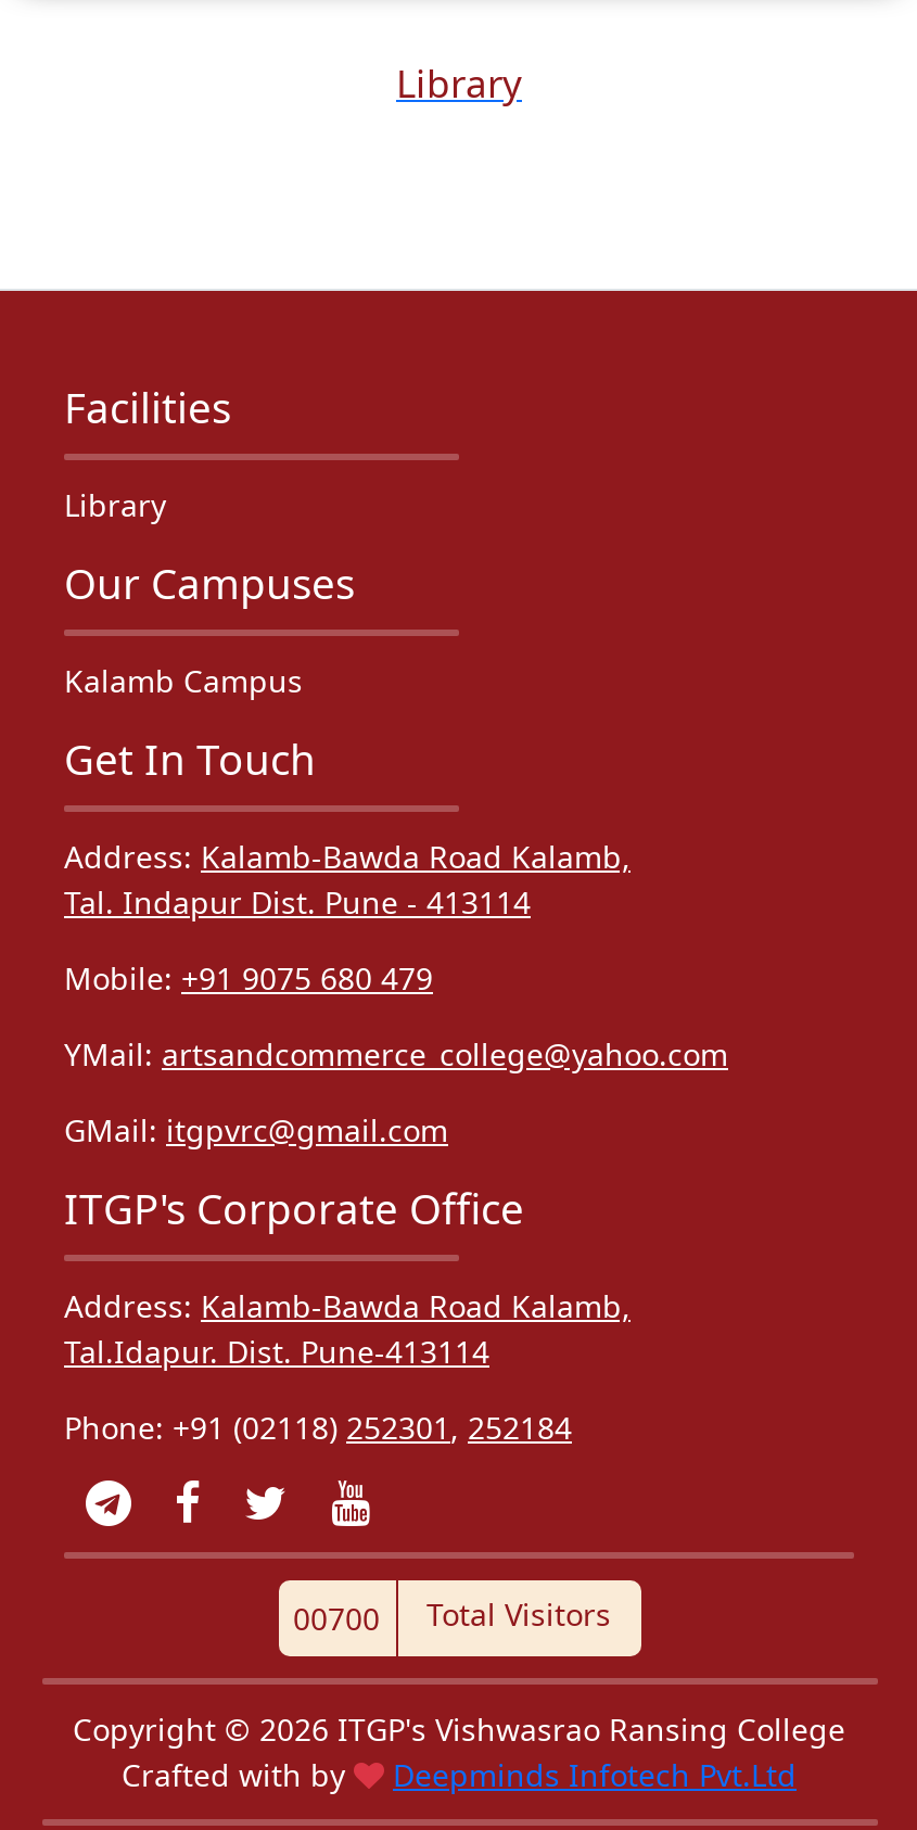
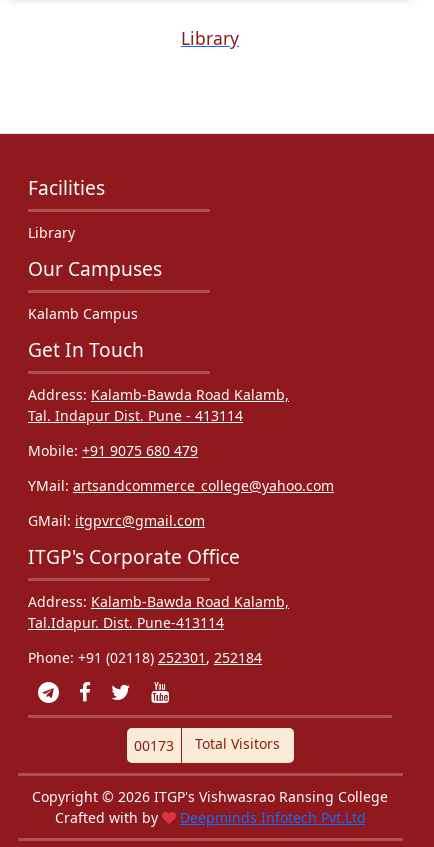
[293,1594,611,1640] 00700 Total Visitors -> [133,734,280,755] 00173 Total Visitors

